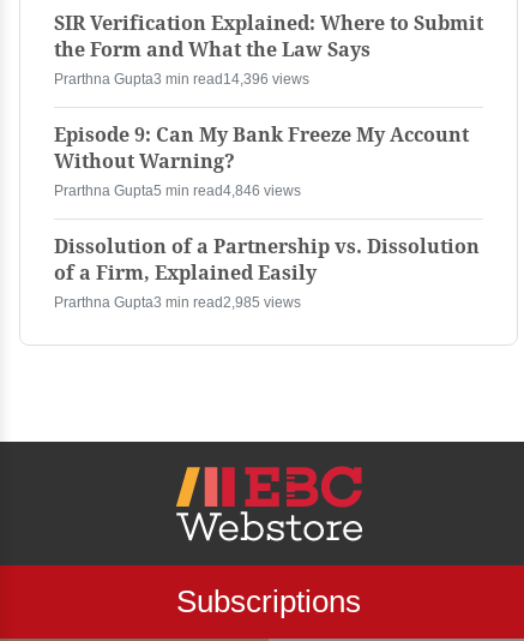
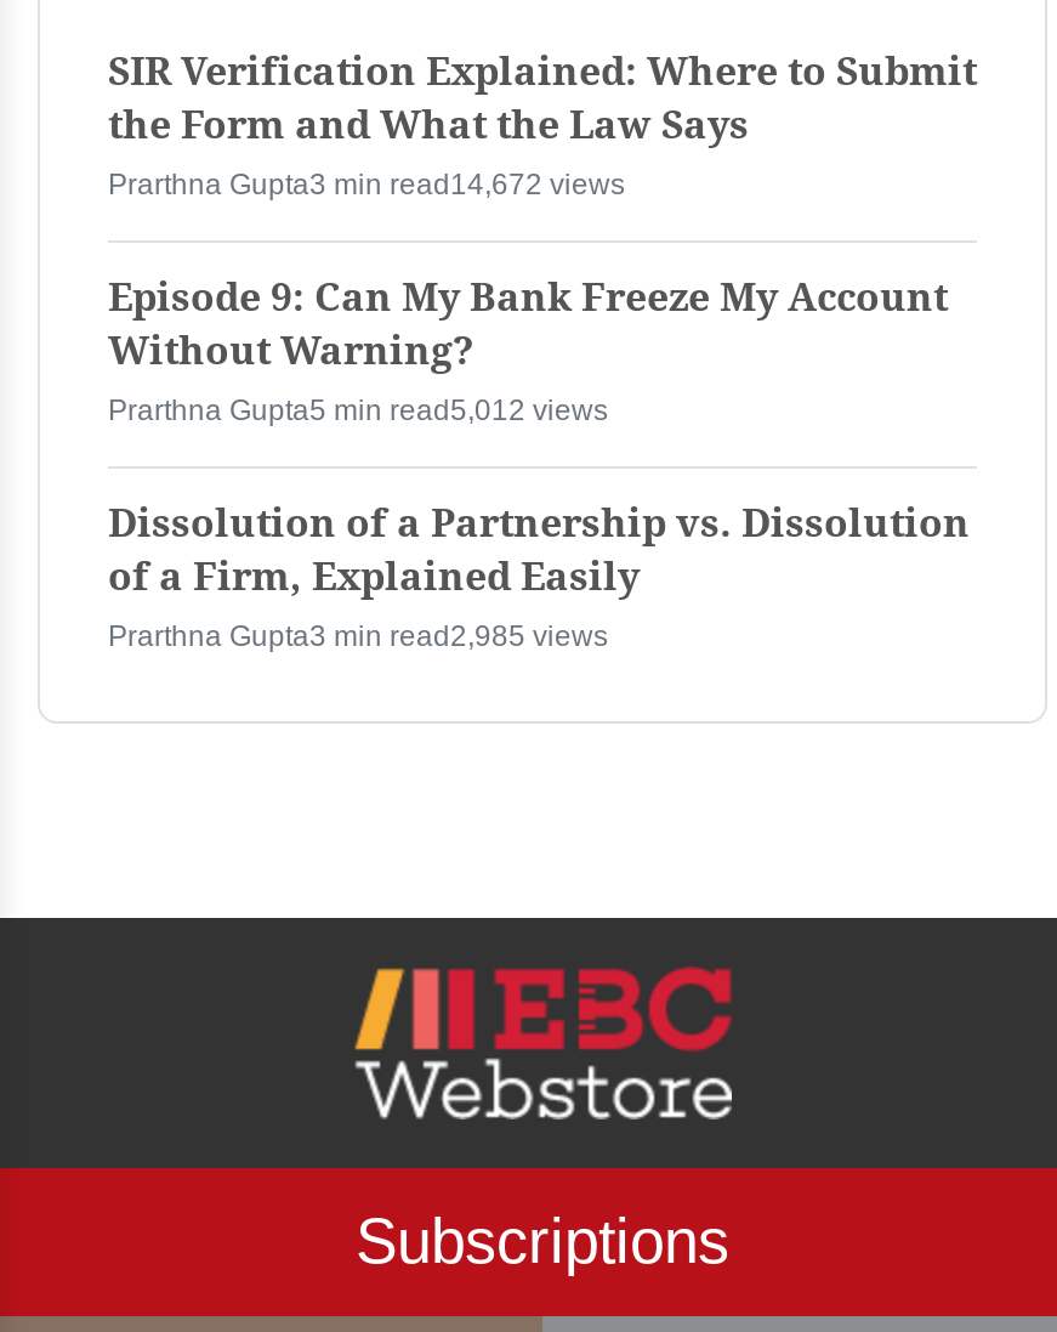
[54,71,309,88] Prarthna Gupta3 min read14,396 views -> [108,168,625,202] Prarthna Gupta3 min read14,672 views
[54,182,301,199] Prarthna Gupta5 min read4,846 views -> [108,393,608,427] Prarthna Gupta5 min read5,012 views

